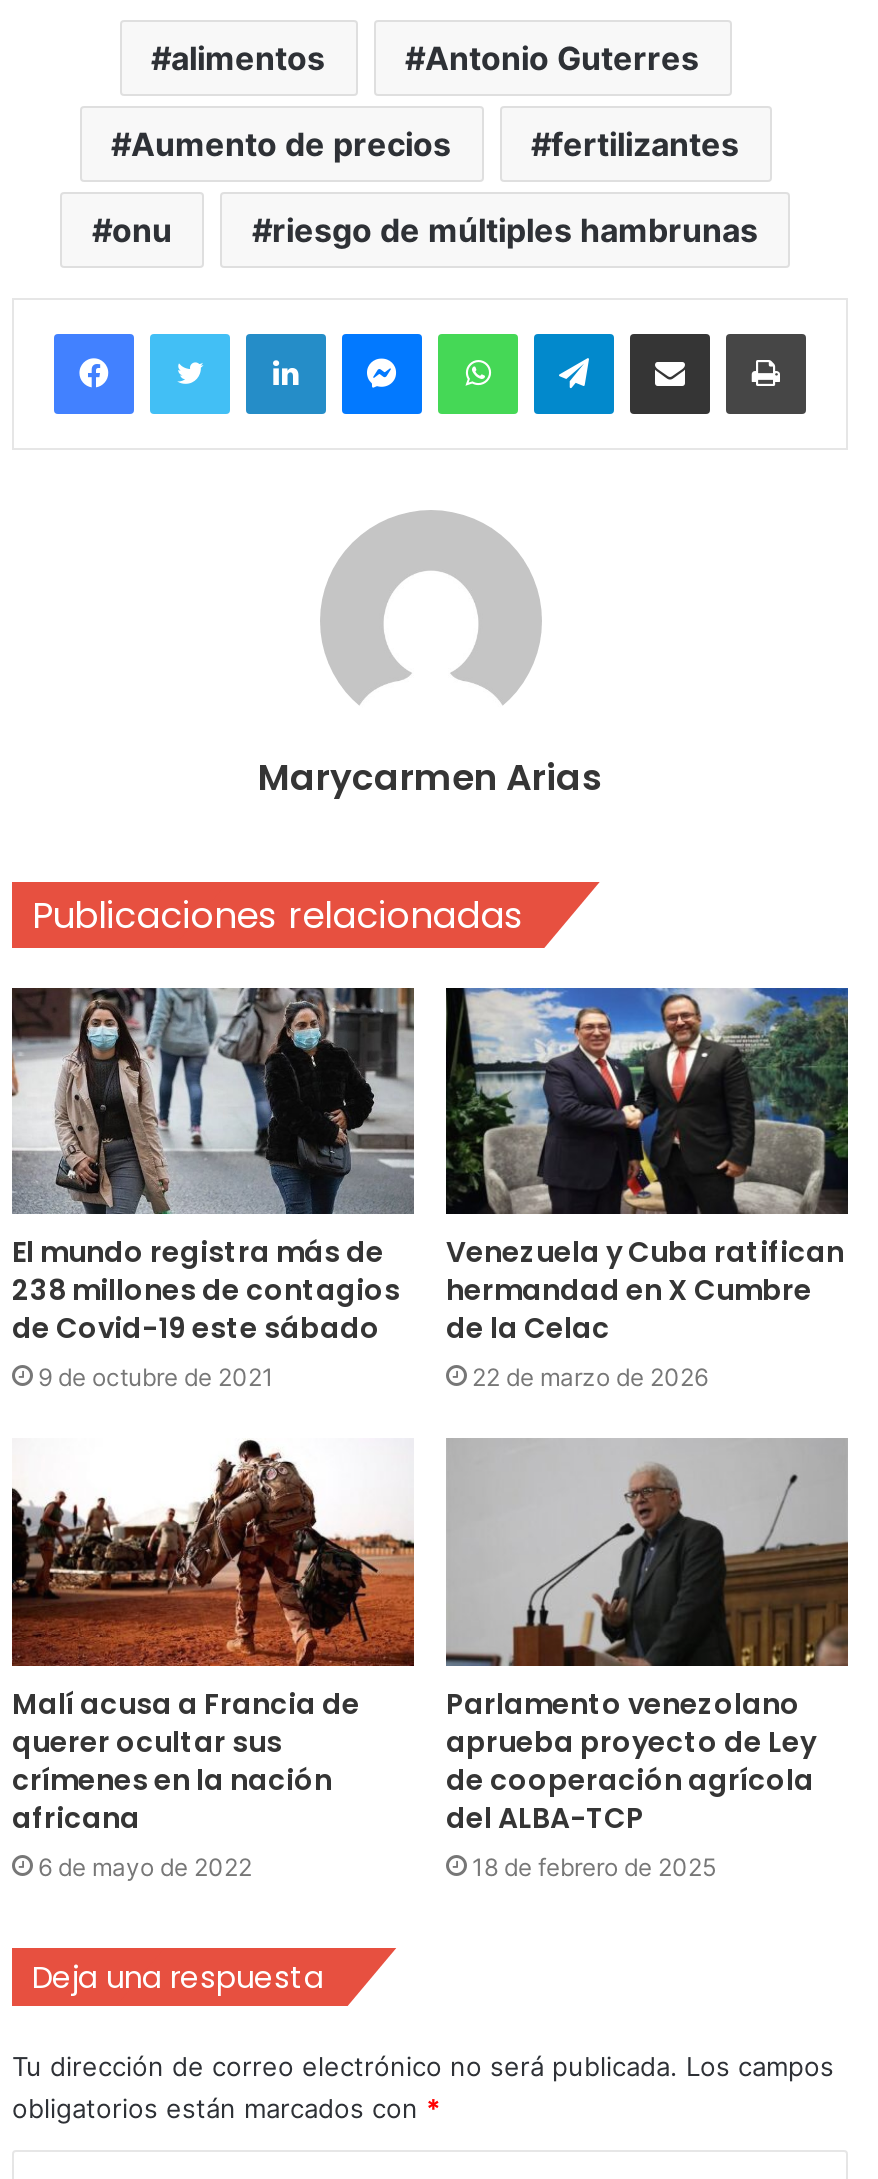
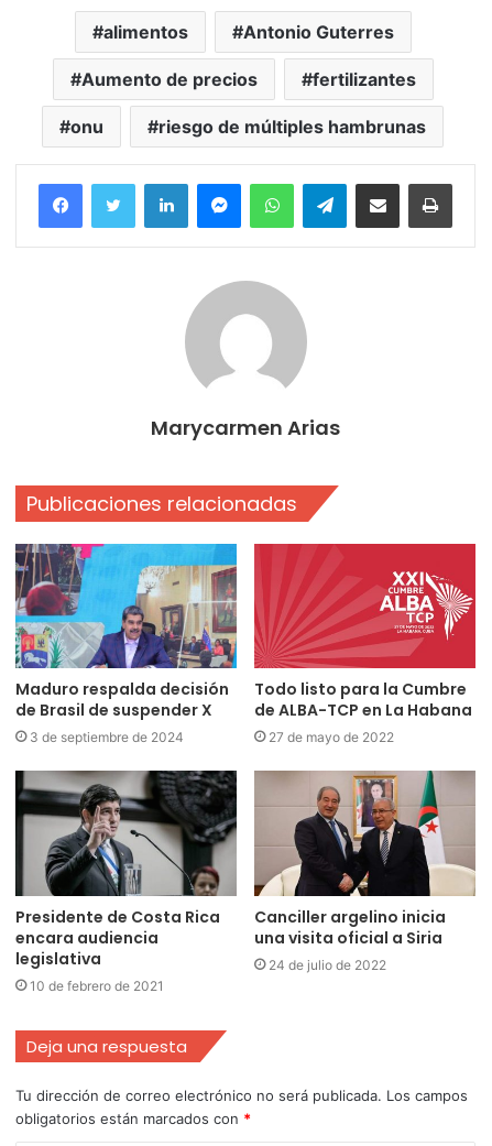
[12,986,416,1214] [image] -> [15,543,238,629] [image]
[444,986,850,1216] [image] -> [253,543,477,629] [image]
[12,1232,400,1392] El mundo registra más de | 238 millones de contagios | de Covid-19 este sábado | 9 de octubre de 2021 -> [15,678,229,746] Maduro respalda decisión | de Brasil de suspender X | 3 de septiembre de 2024
[446,1233,844,1393] Venezuela y Cuba ratifican | hermandad en X Cumbre | de la Celac | 22 de marzo de 2026 -> [254,678,472,746] Todo listo para la Cumbre | de ALBA-TCP en La Habana | 27 de mayo de 2022
[12,1446,416,1881] [image] | Malí acusa a Francia de | querer ocultar sus | crímenes en la nación | africana | 6 de mayo de 2022 -> [14,770,238,994] [image] | Presidente de Costa Rica | encara audiencia | legislativa | 10 de febrero de 2021
[446,1438,848,1881] [image] | Parlamento venezolano | aprueba proyecto de Ley | de cooperación agrícola | del ALBA-TCP | 18 de febrero de 2025 -> [254,770,474,973] [image] | Canciller argelino inicia | una visita oficial a Siria | 24 de julio de 2022

